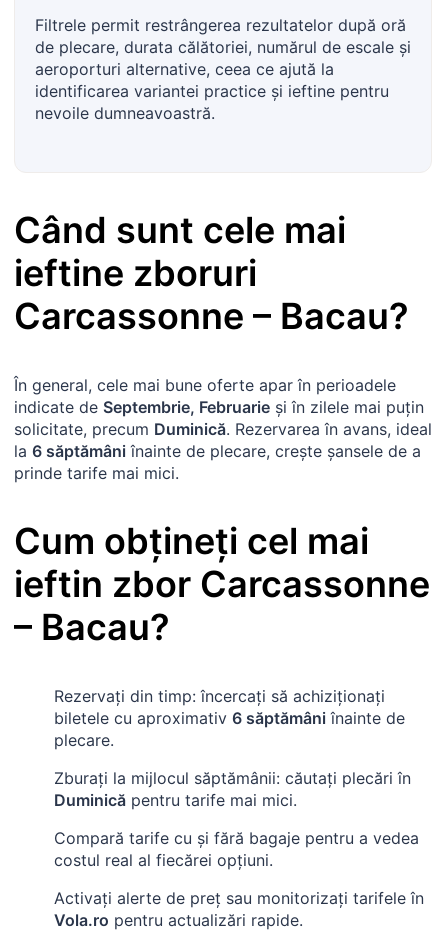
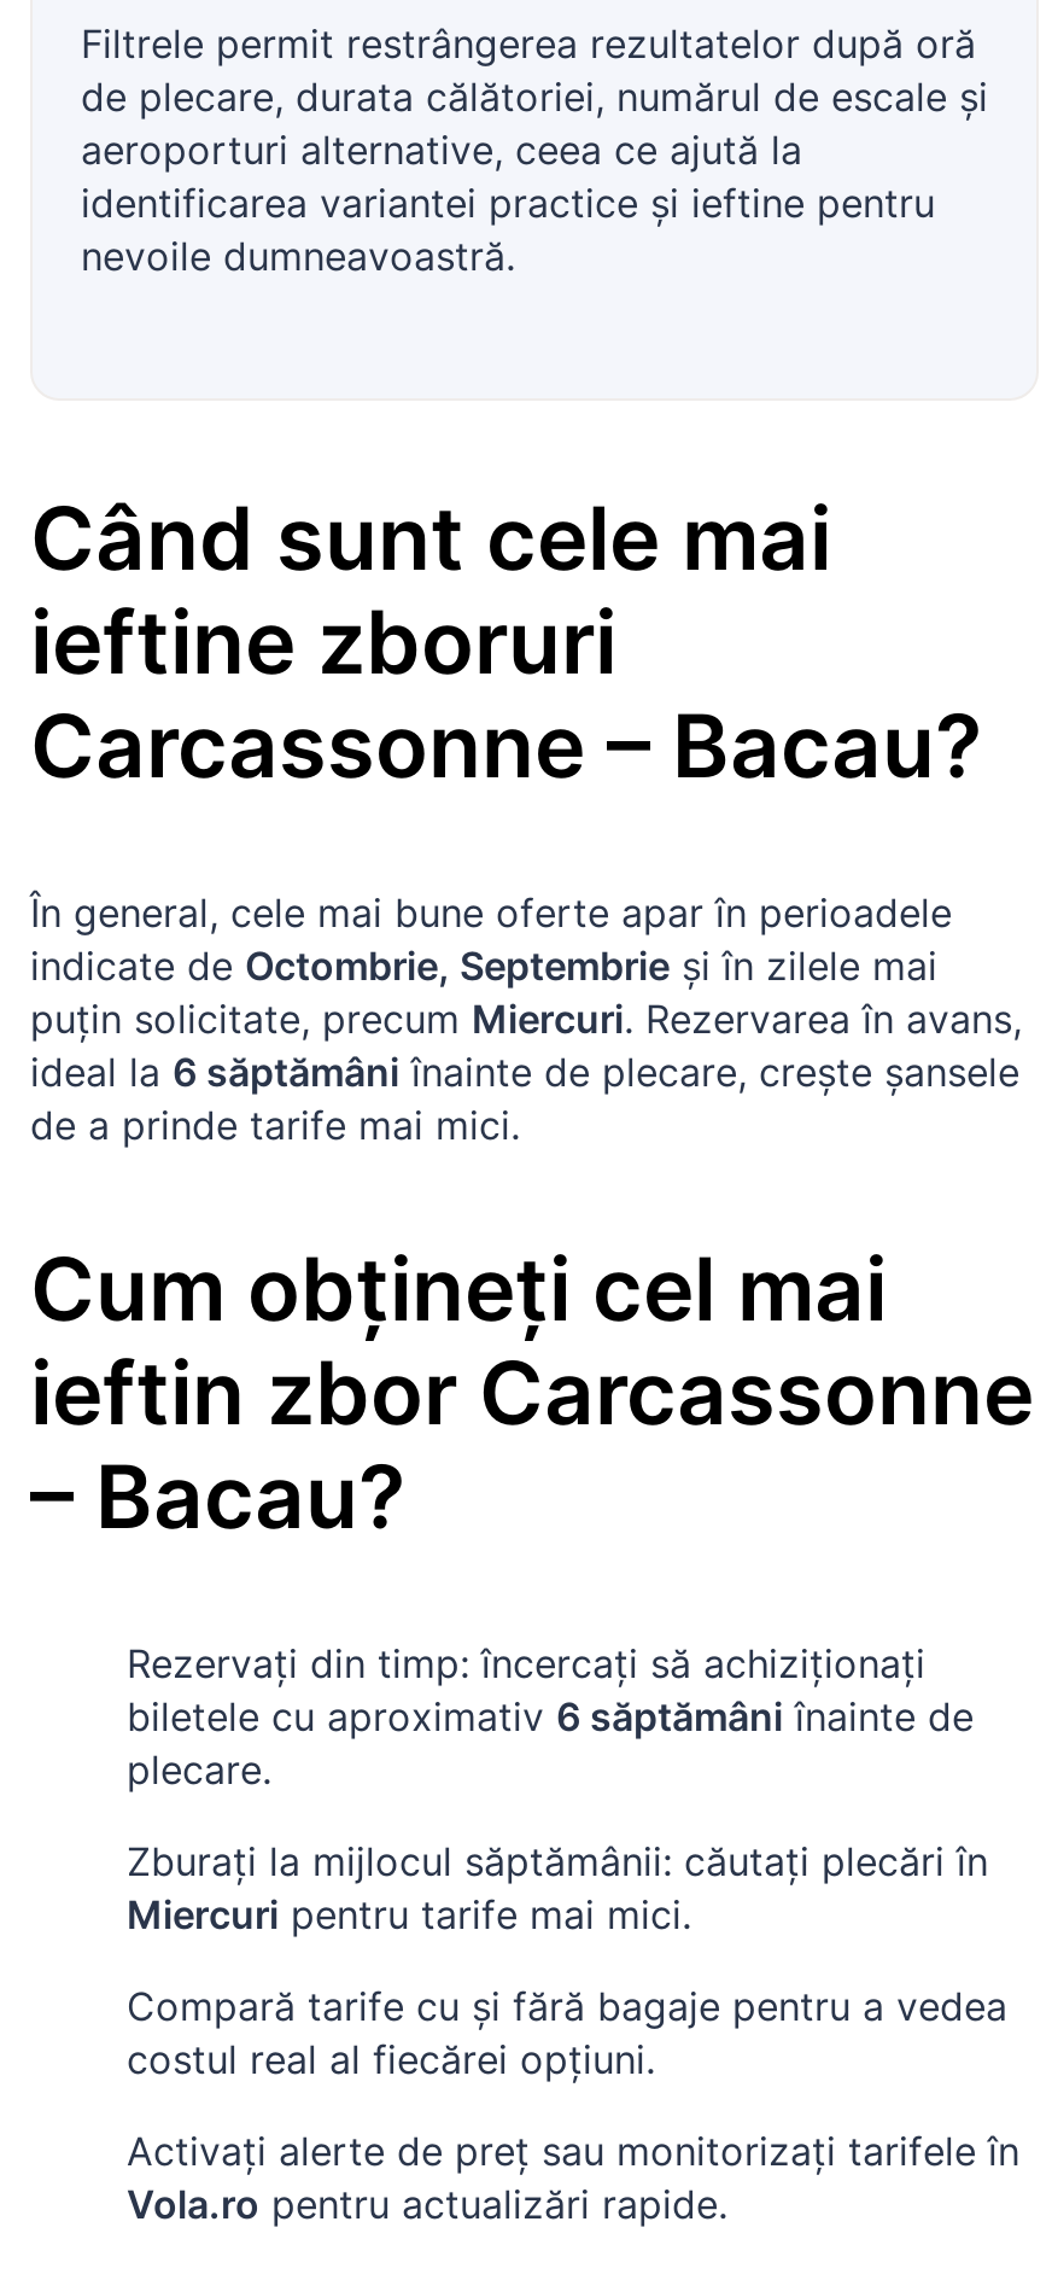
[14,397,432,483] indicate de Septembrie, Februarie și în zilele mai puțin | solicitate, precum Duminică. Rezervarea în avans, ideal | la 6 săptămâni înainte de plecare, crește șansele de a | prinde tarife mai mici. -> [30,941,1022,1148] indicate de Octombrie, Septembrie și în zilele mai | puțin solicitate, precum Miercuri. Rezervarea în avans, | ideal la 6 săptămâni înainte de plecare, crește șansele | de a prinde tarife mai mici.
[54,790,297,810] Duminică pentru tarife mai mici. -> [127,1889,691,1938] Miercuri pentru tarife mai mici.

